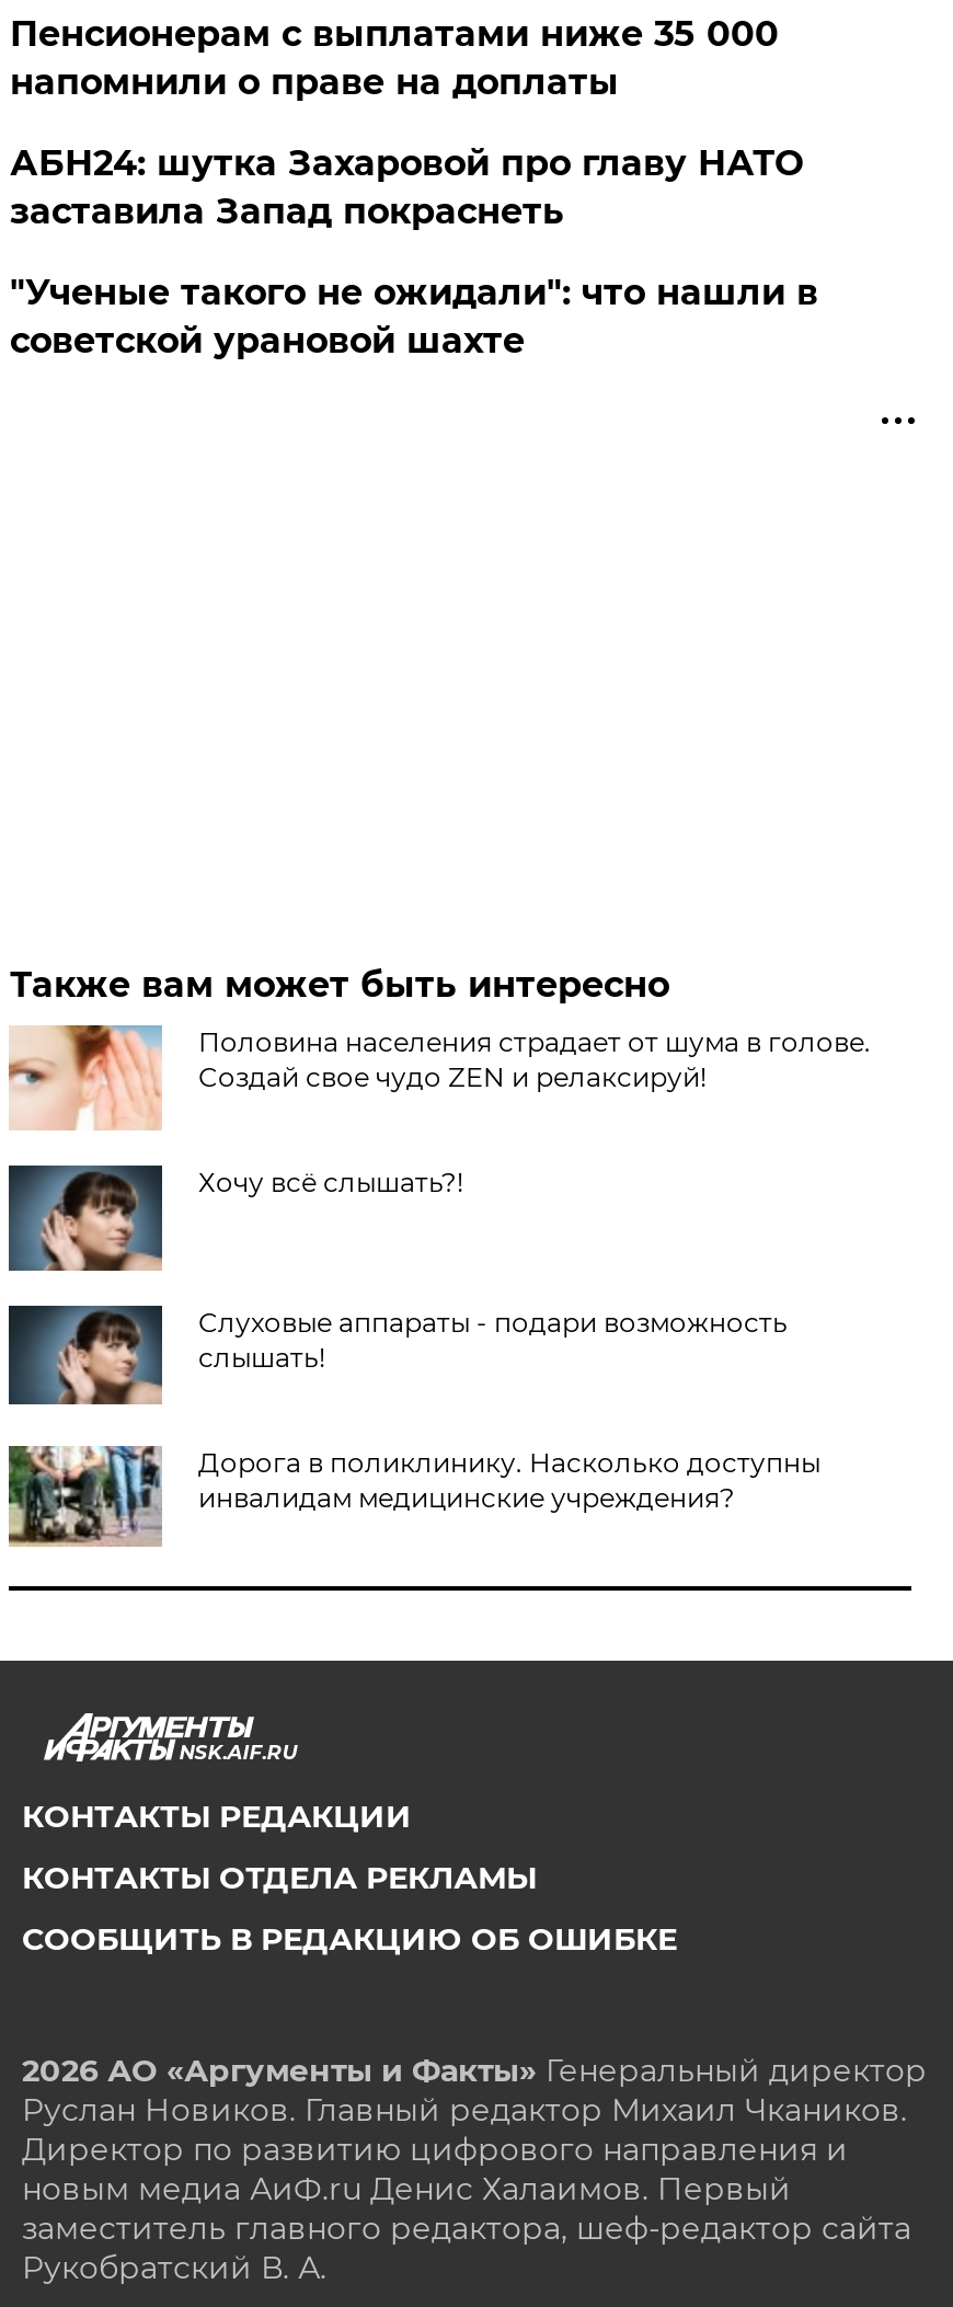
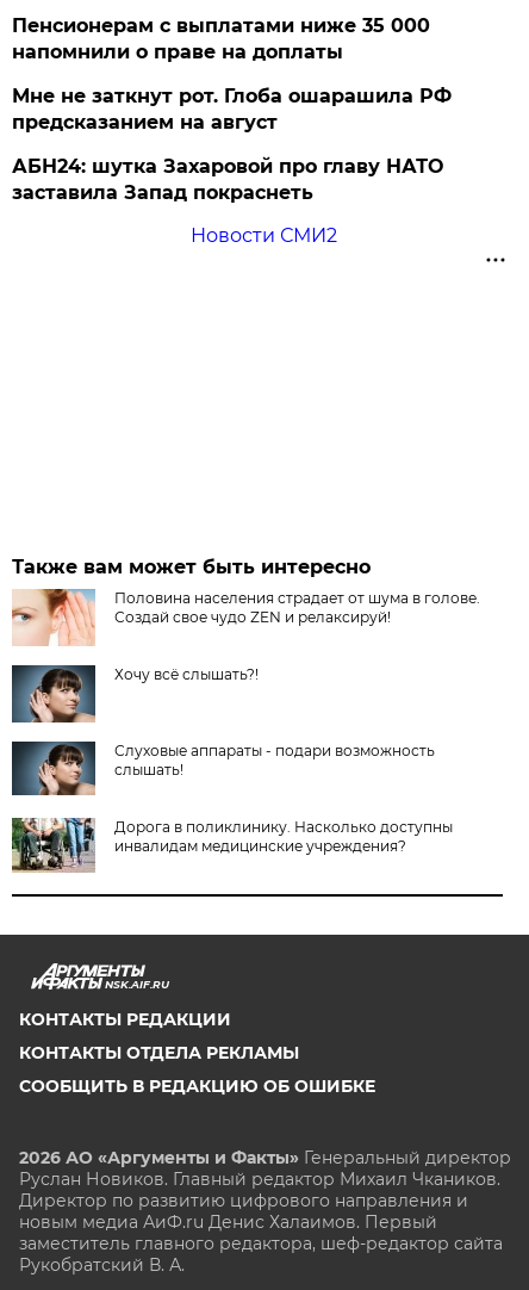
none -> [12,85,452,134] Мне не заткнут рот. Глоба ошарашила РФ | предсказанием на август
moved [10,143,803,232] -> [12,155,444,204]: АБН24: шутка Захаровой про главу НАТО | заставила Запад покраснеть
[10,272,818,362] "Ученые такого не ожидали": что нашли в | советской урановой шахте -> [190,224,337,247] Новости СМИ2

